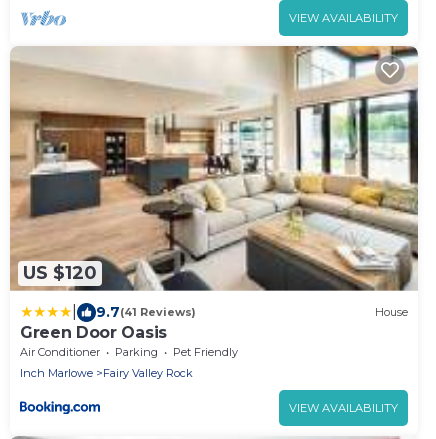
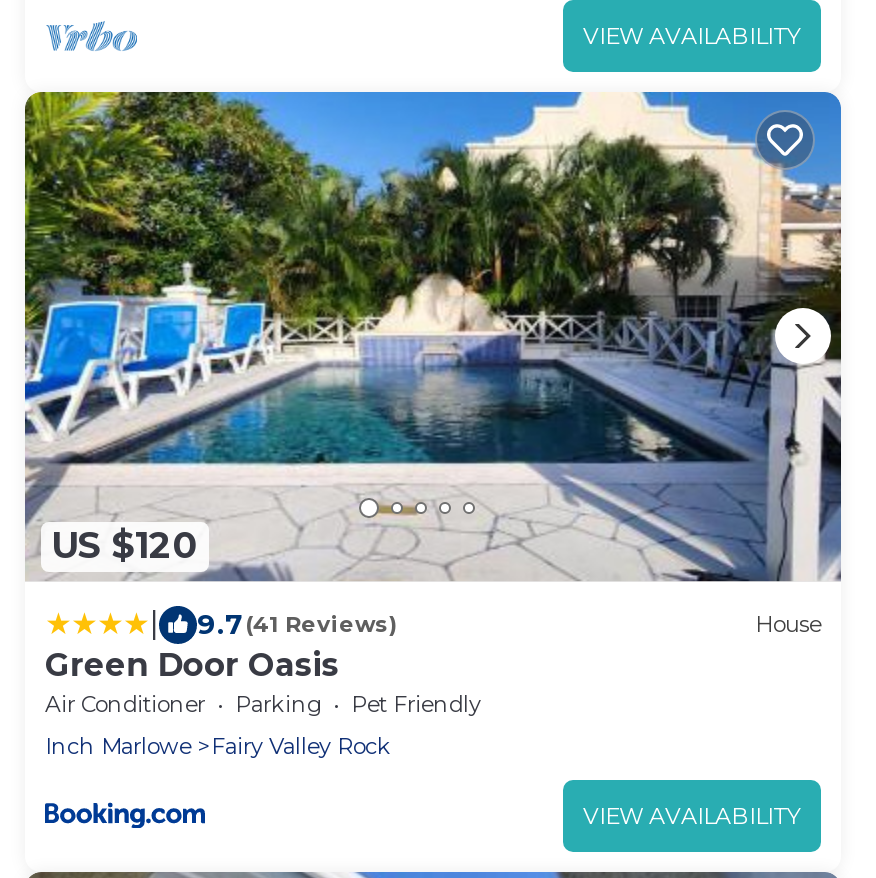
[9,45,419,291] [image] -> [23,90,843,582] [image]

